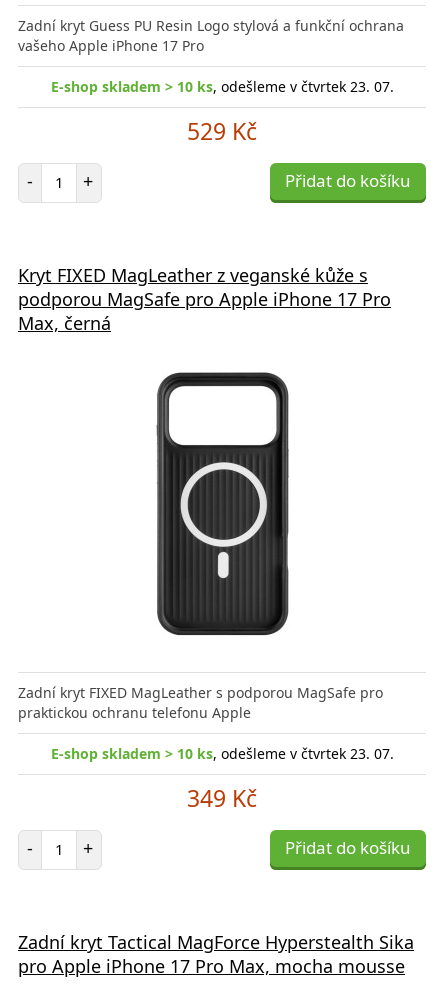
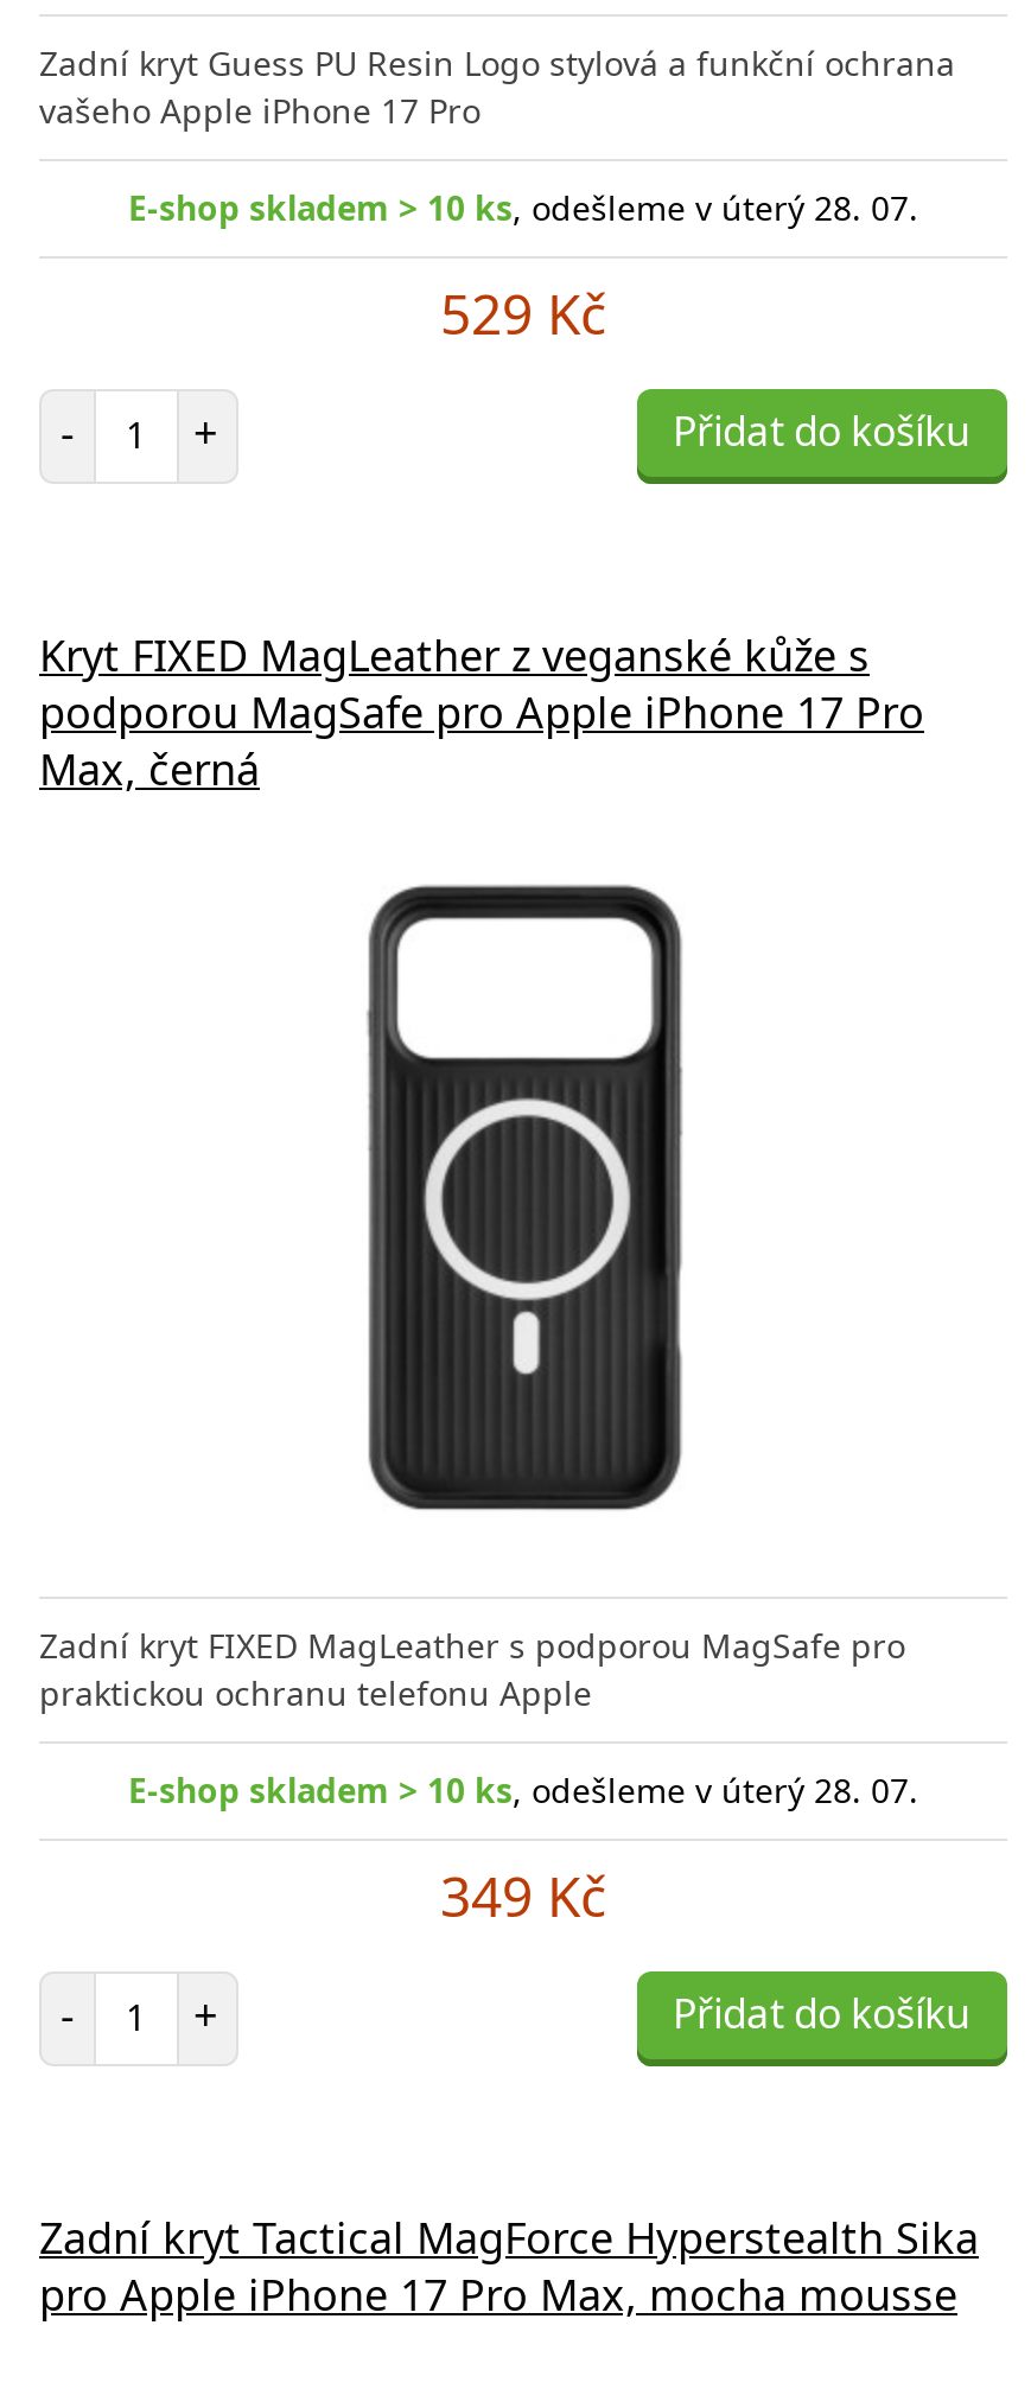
[50,76,393,95] E-shop skladem > 10 ks, odešleme v čtvrtek 23. 07. -> [128,184,918,229] E-shop skladem > 10 ks, odešleme v úterý 28. 07.
[50,743,393,762] E-shop skladem > 10 ks, odešleme v čtvrtek 23. 07. -> [128,1766,918,1811] E-shop skladem > 10 ks, odešleme v úterý 28. 07.

